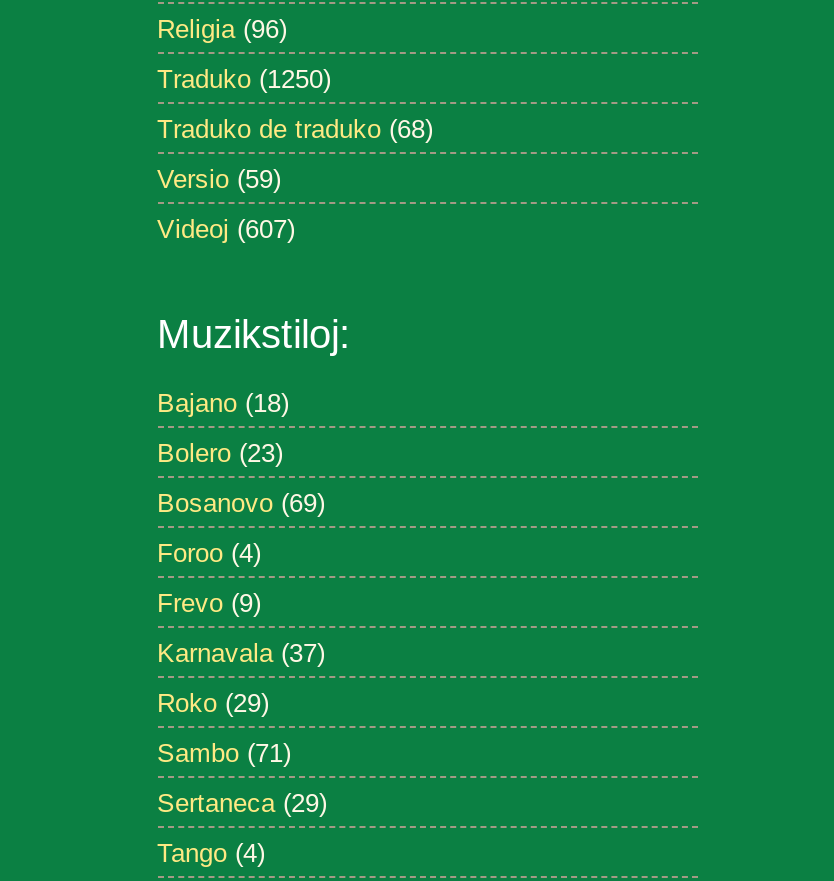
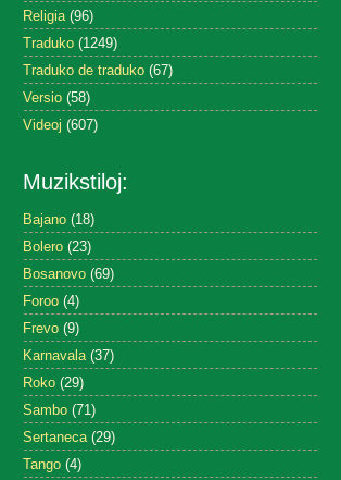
[157,63,331,93] Traduko (1250) -> [23,34,118,51] Traduko (1249)
[157,113,433,143] Traduko de traduko (68) -> [23,61,173,78] Traduko de traduko (67)
[157,163,281,193] Versio (59) -> [23,89,91,105] Versio (58)

